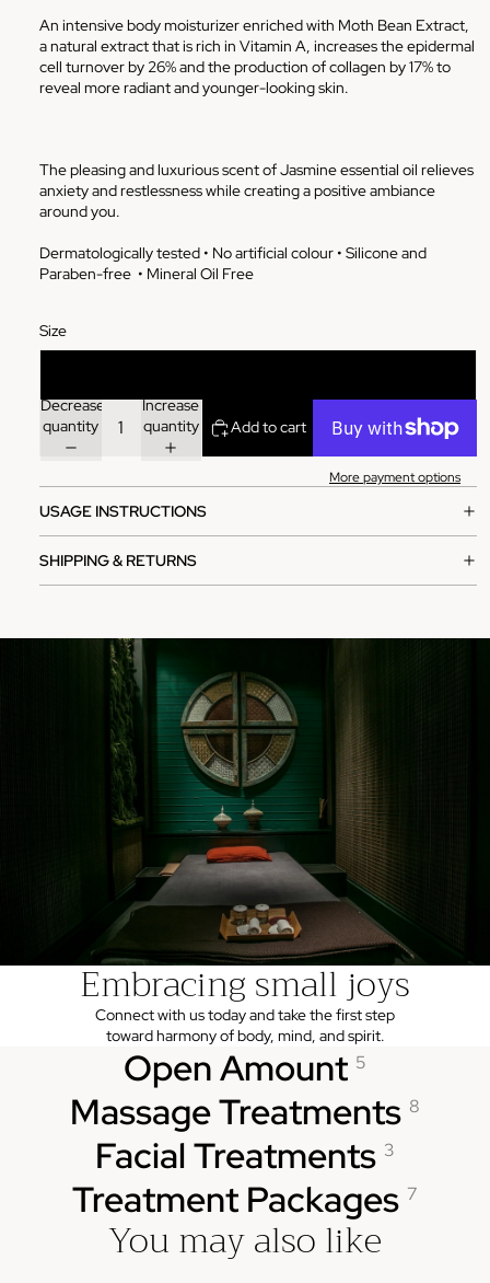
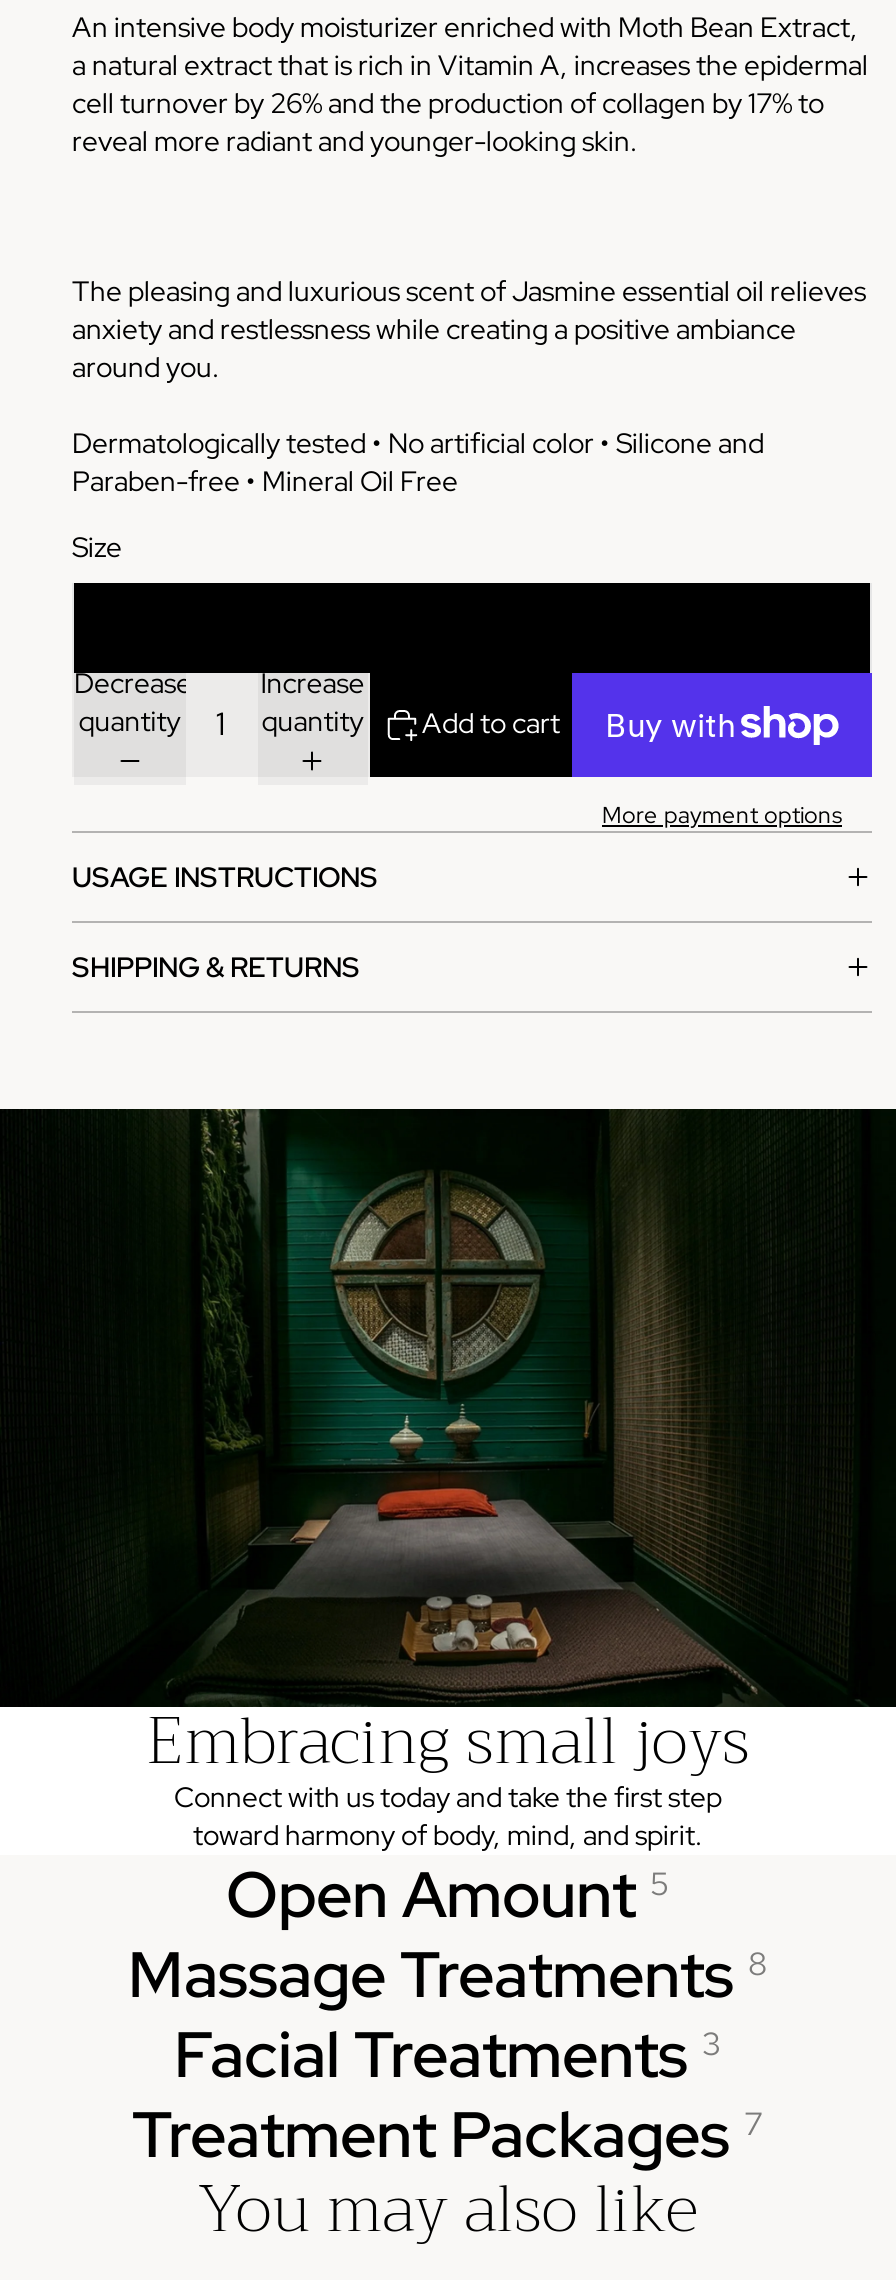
[39,242,427,262] Dermatologically tested • No artificial colour • Silicone and -> [72,424,764,460] Dermatologically tested • No artificial color • Silicone and

